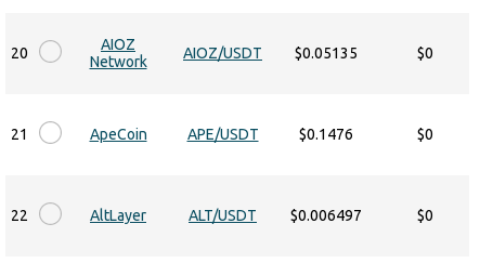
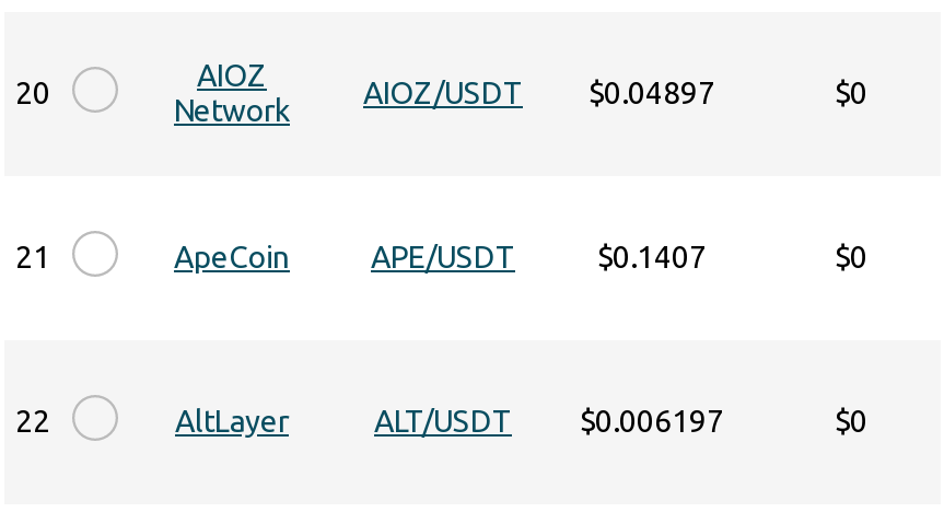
[183,44,358,62] AIOZ/USDT $0.05135 -> [363,75,715,110] AIOZ/USDT $0.04897
[299,126,353,143] $0.1476 -> [597,240,707,275] $0.1407
[189,207,362,224] ALT/USDT $0.006497 -> [374,404,724,439] ALT/USDT $0.006197

